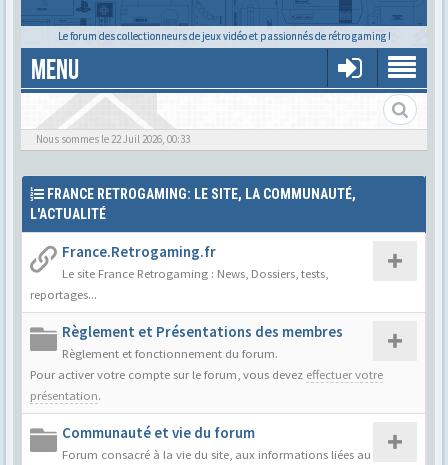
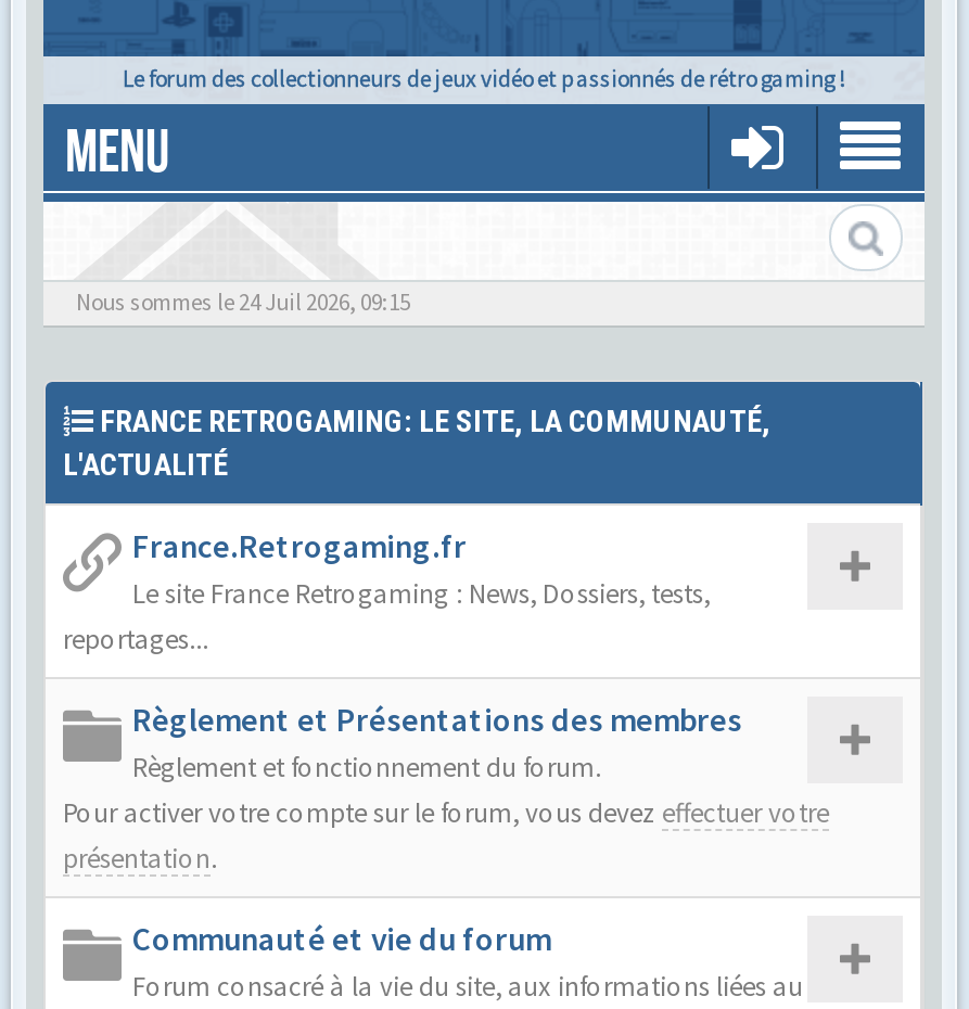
[36,132,190,146] Nous sommes le 22 Juil 2026, 00:33 -> [76,286,410,317] Nous sommes le 24 Juil 2026, 09:15

